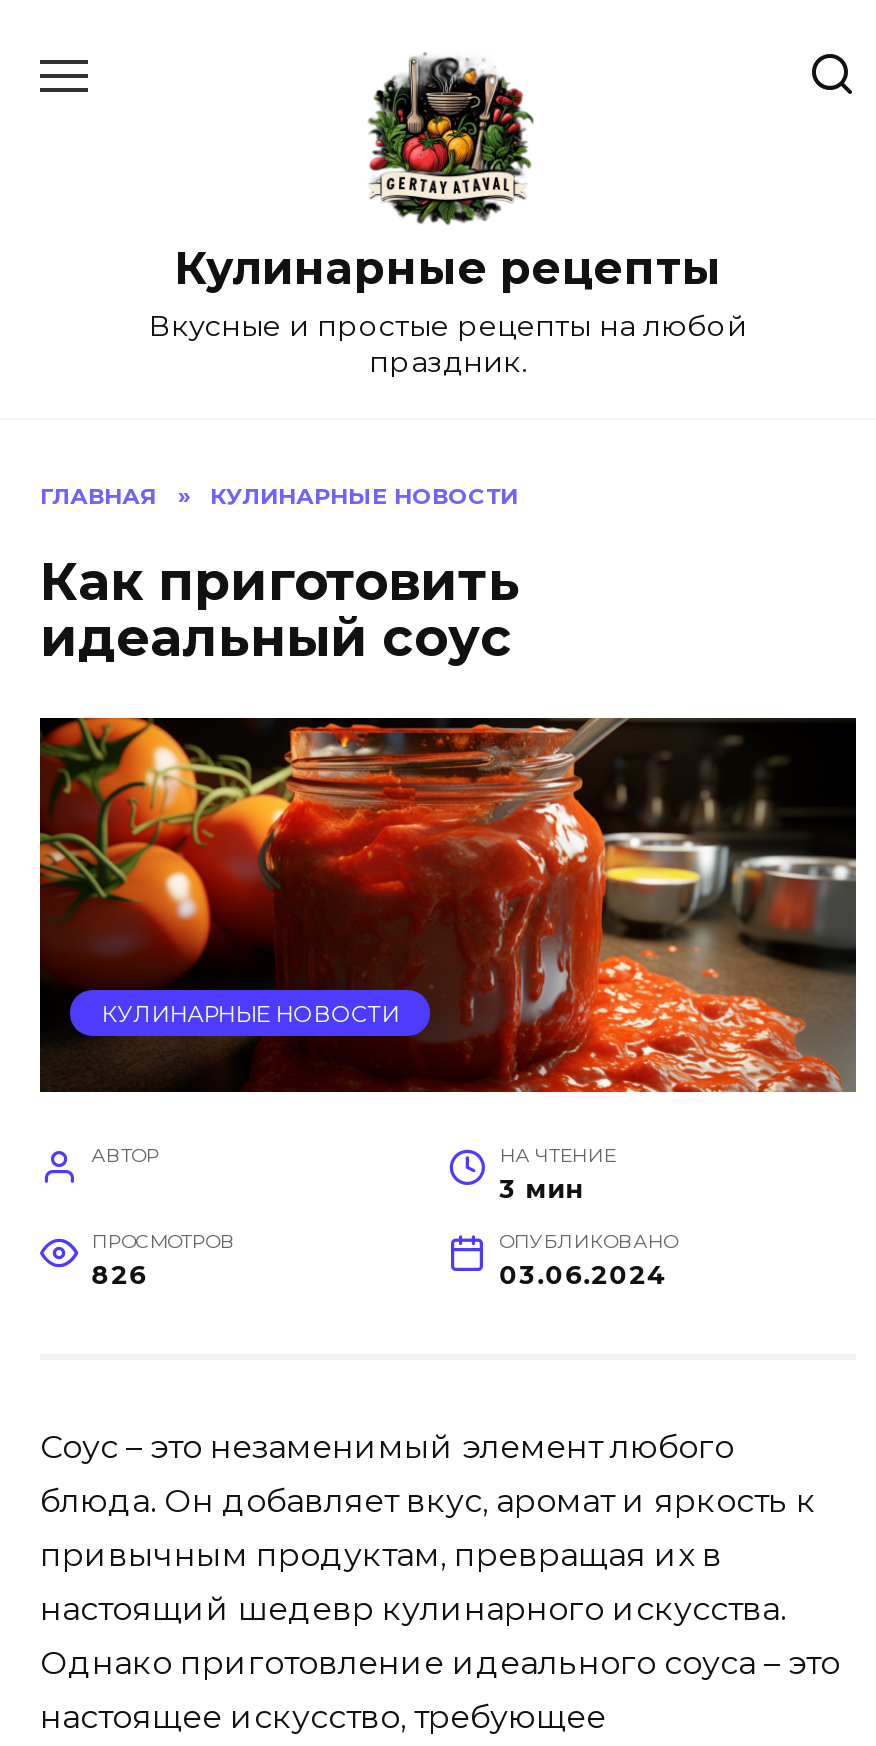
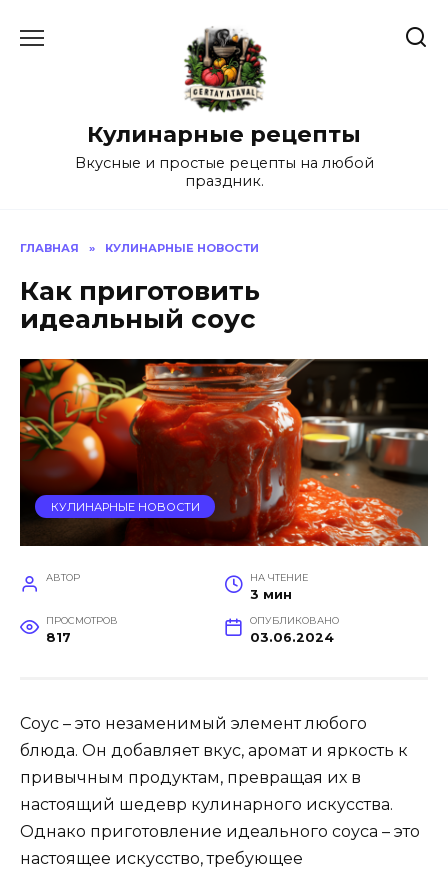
[91,1261,147,1291] 826 -> [46,630,71,645] 817

